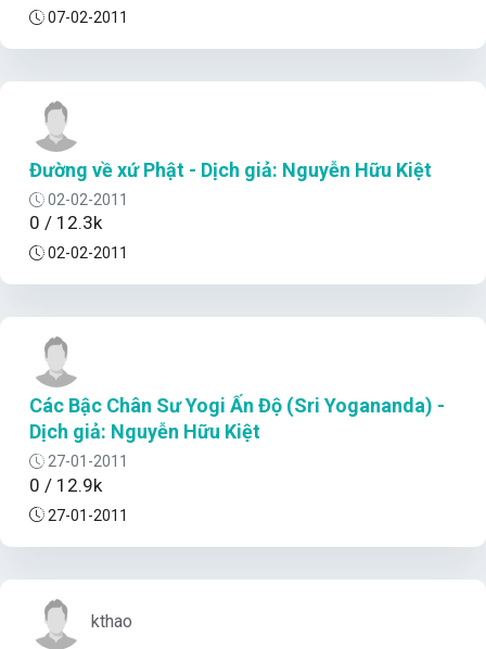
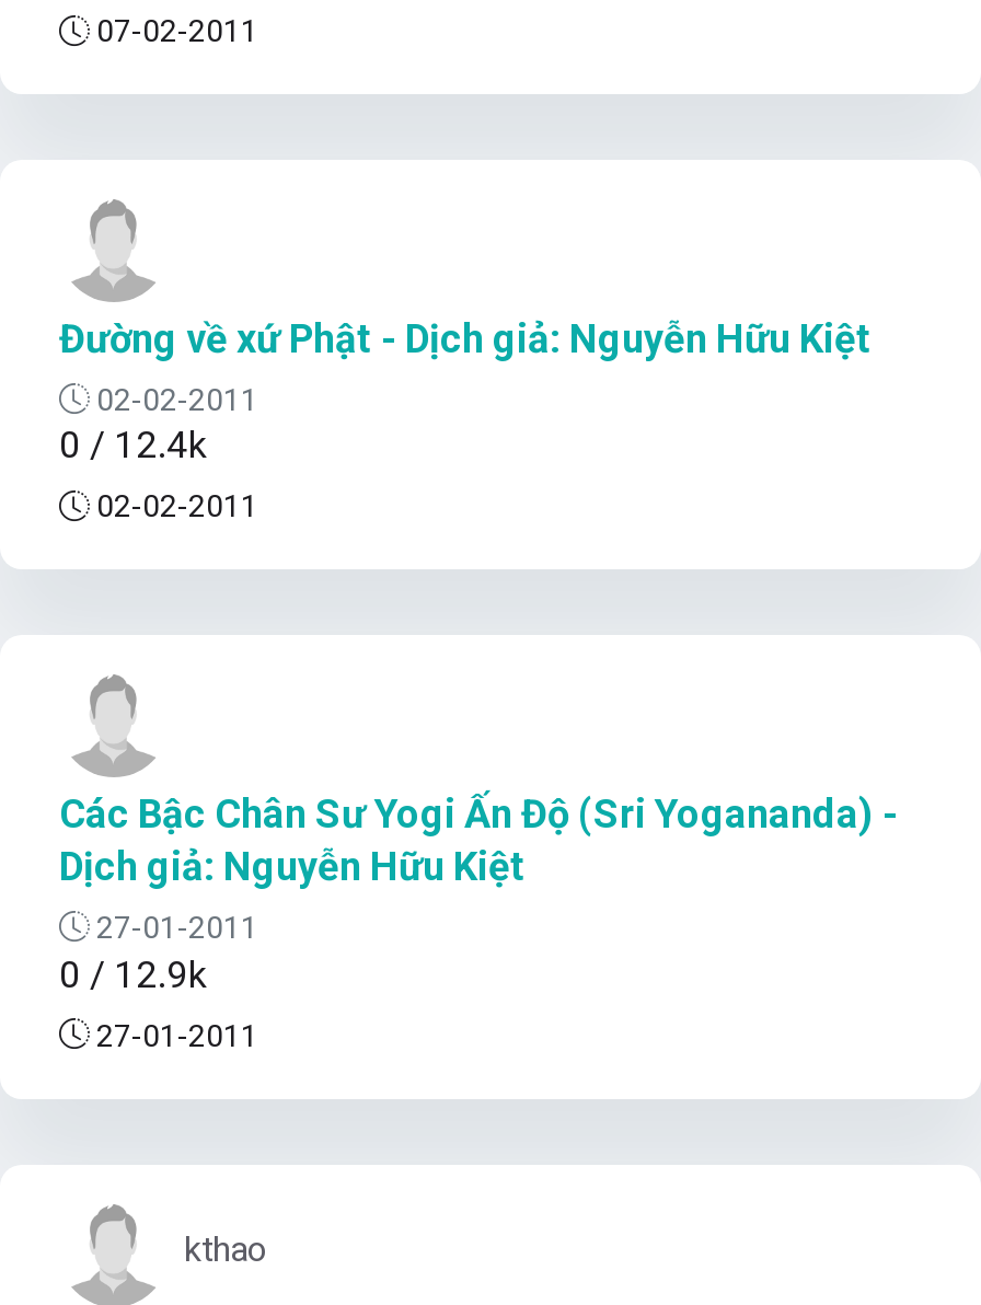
[29,212,102,234] 0 / 12.3k -> [59,423,206,467] 0 / 12.4k

